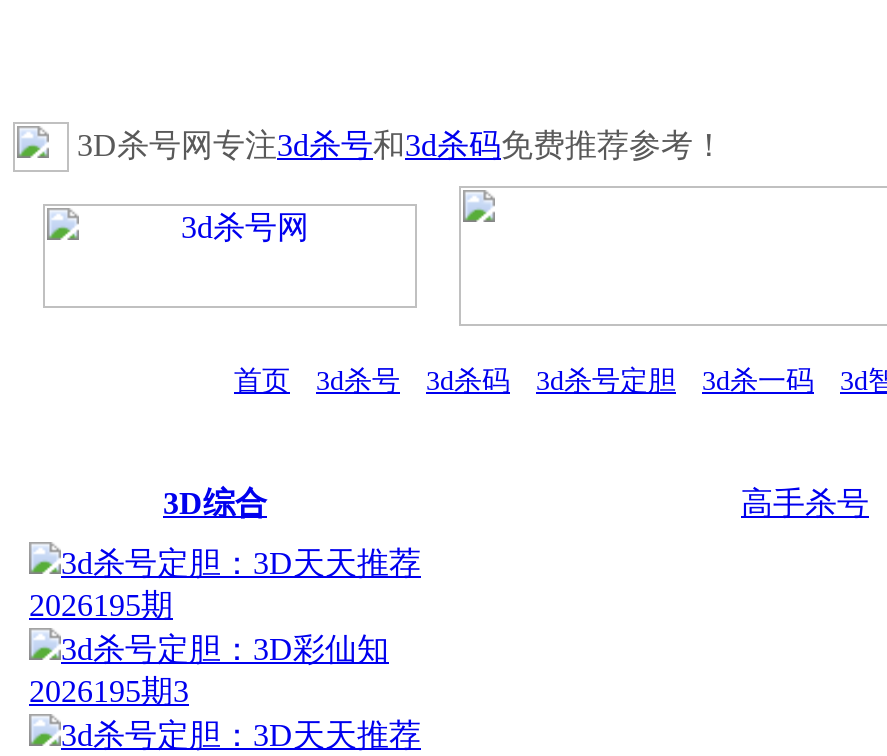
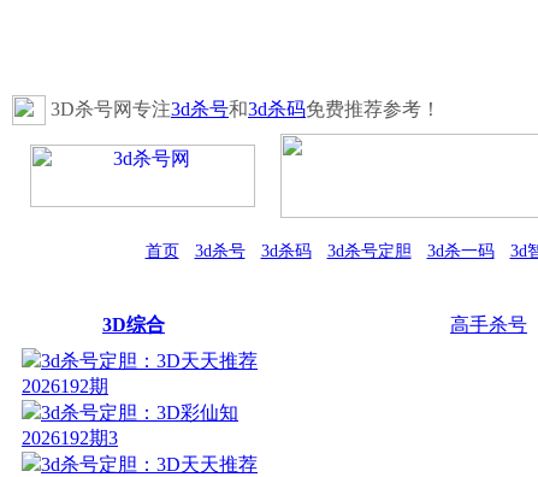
[29,588,173,622] 2026195期 -> [22,376,108,396] 2026192期
[29,674,189,708] 2026195期3 -> [22,428,118,448] 2026192期3

